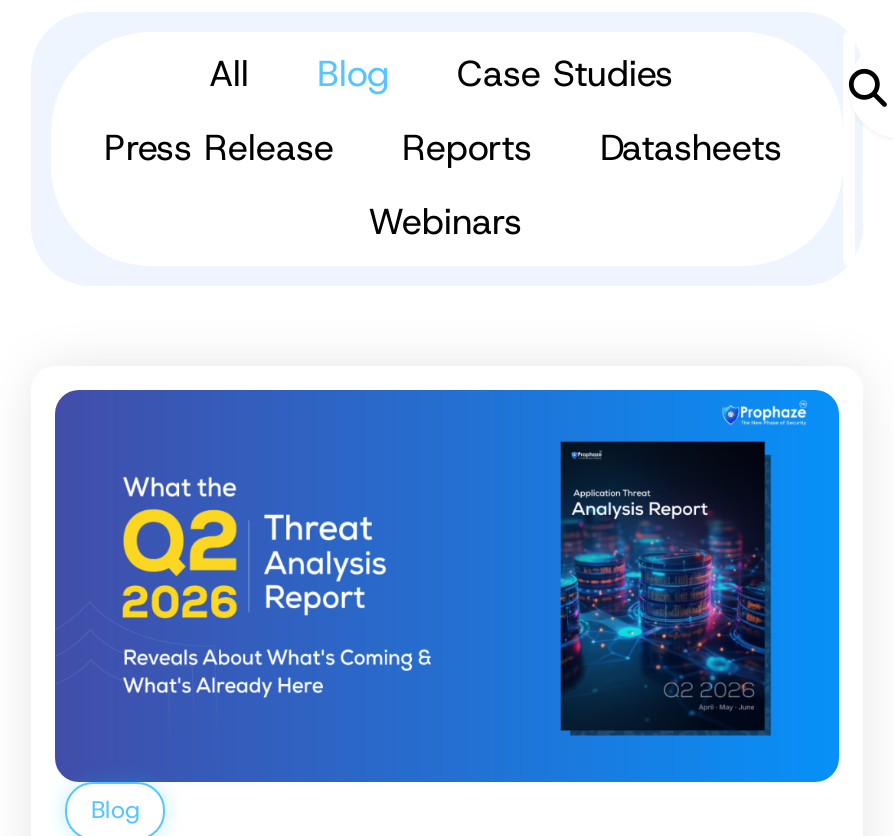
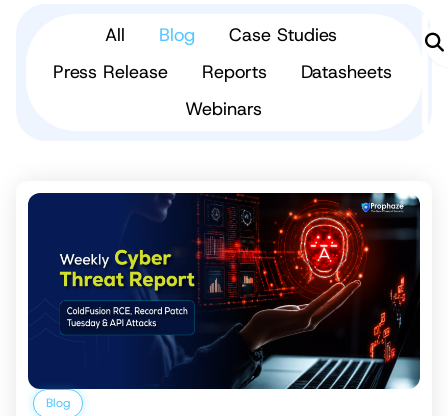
[55,388,841,784] [image] -> [28,192,421,390] [image]

